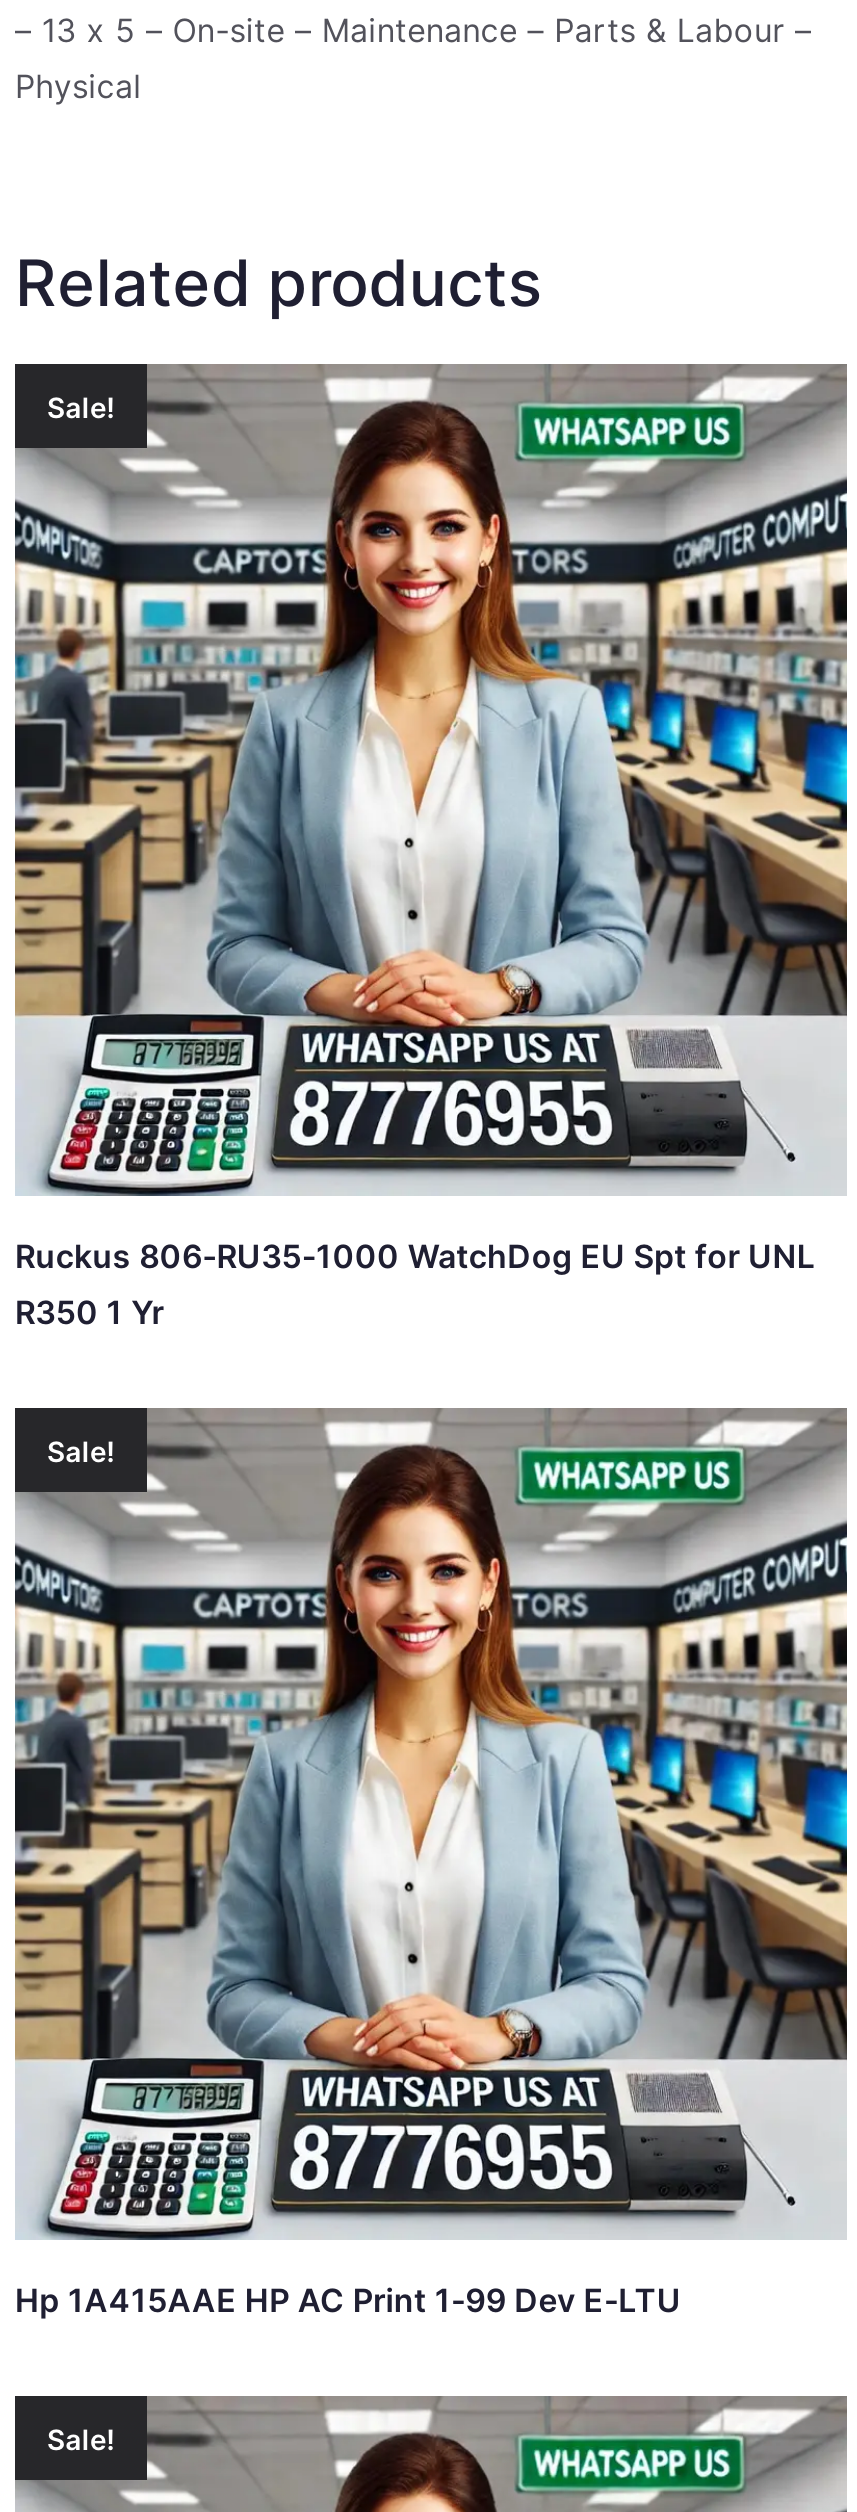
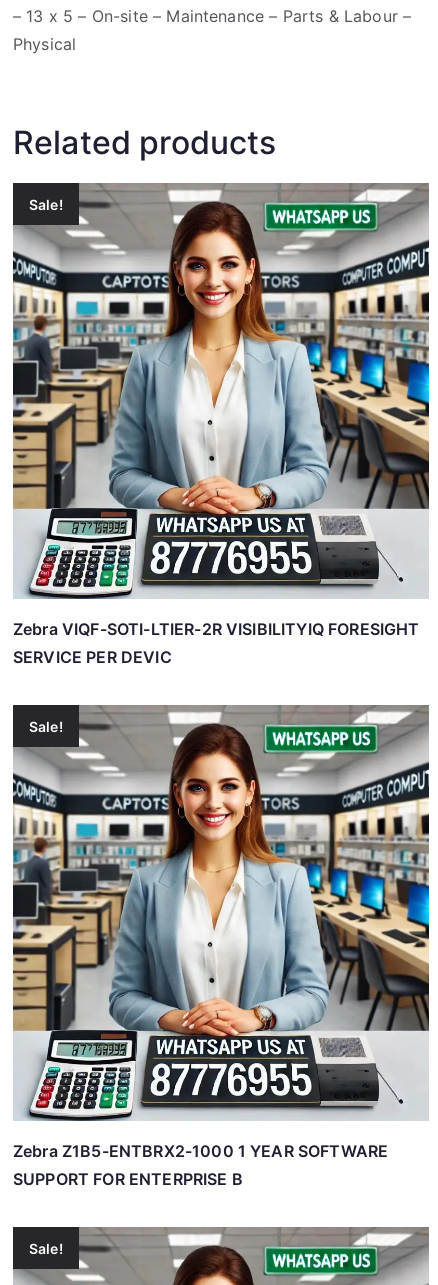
[15,1236,815,1332] Ruckus 806-RU35-1000 WatchDog EU Spt for UNL | R350 1 Yr -> [13,619,419,667] Zebra VIQF-SOTI-LTIER-2R VISIBILITYIQ FORESIGHT | SERVICE PER DEVIC
[15,2280,681,2320] Hp 1A415AAE HP AC Print 1-99 Dev E-LTU -> [13,1141,388,1189] Zebra Z1B5-ENTBRX2-1000 1 YEAR SOFTWARE | SUPPORT FOR ENTERPRISE B

